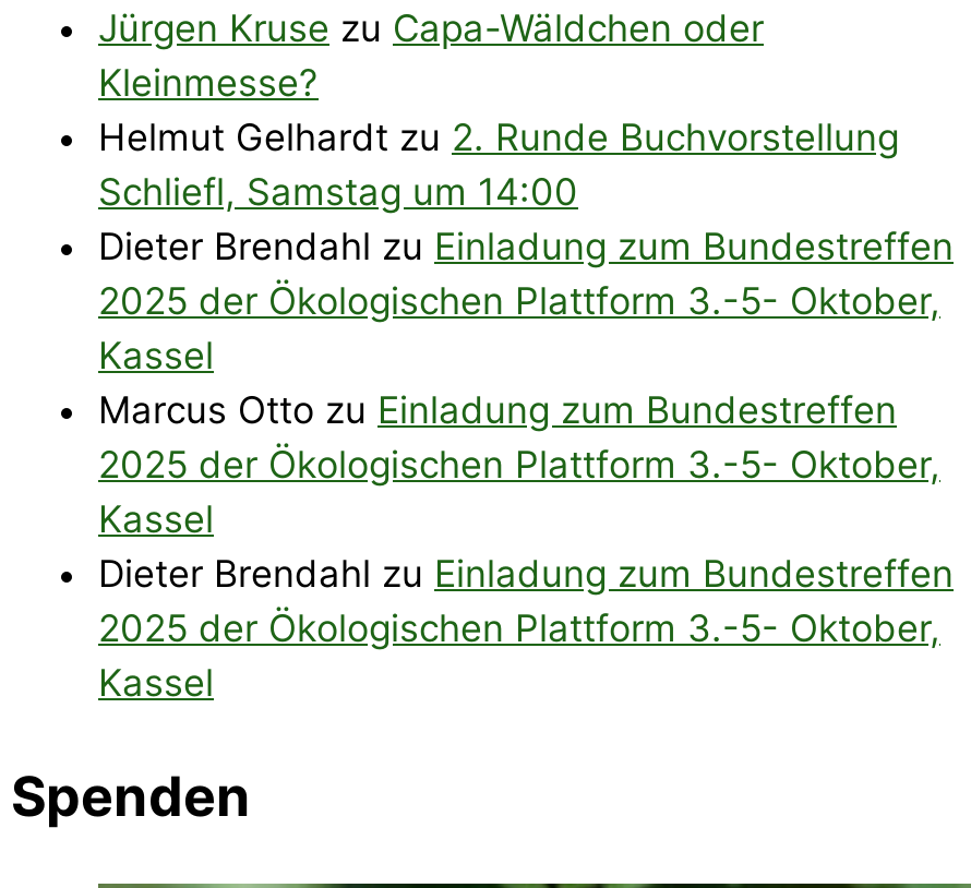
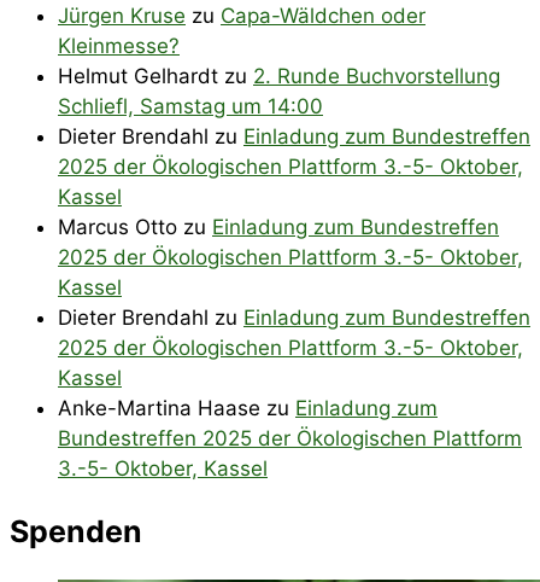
none -> [58,396,522,481] Anke-Martina Haase zu Einladung zum | Bundestreffen 2025 der Ökologischen Plattform | 3.-5- Oktober, Kassel

